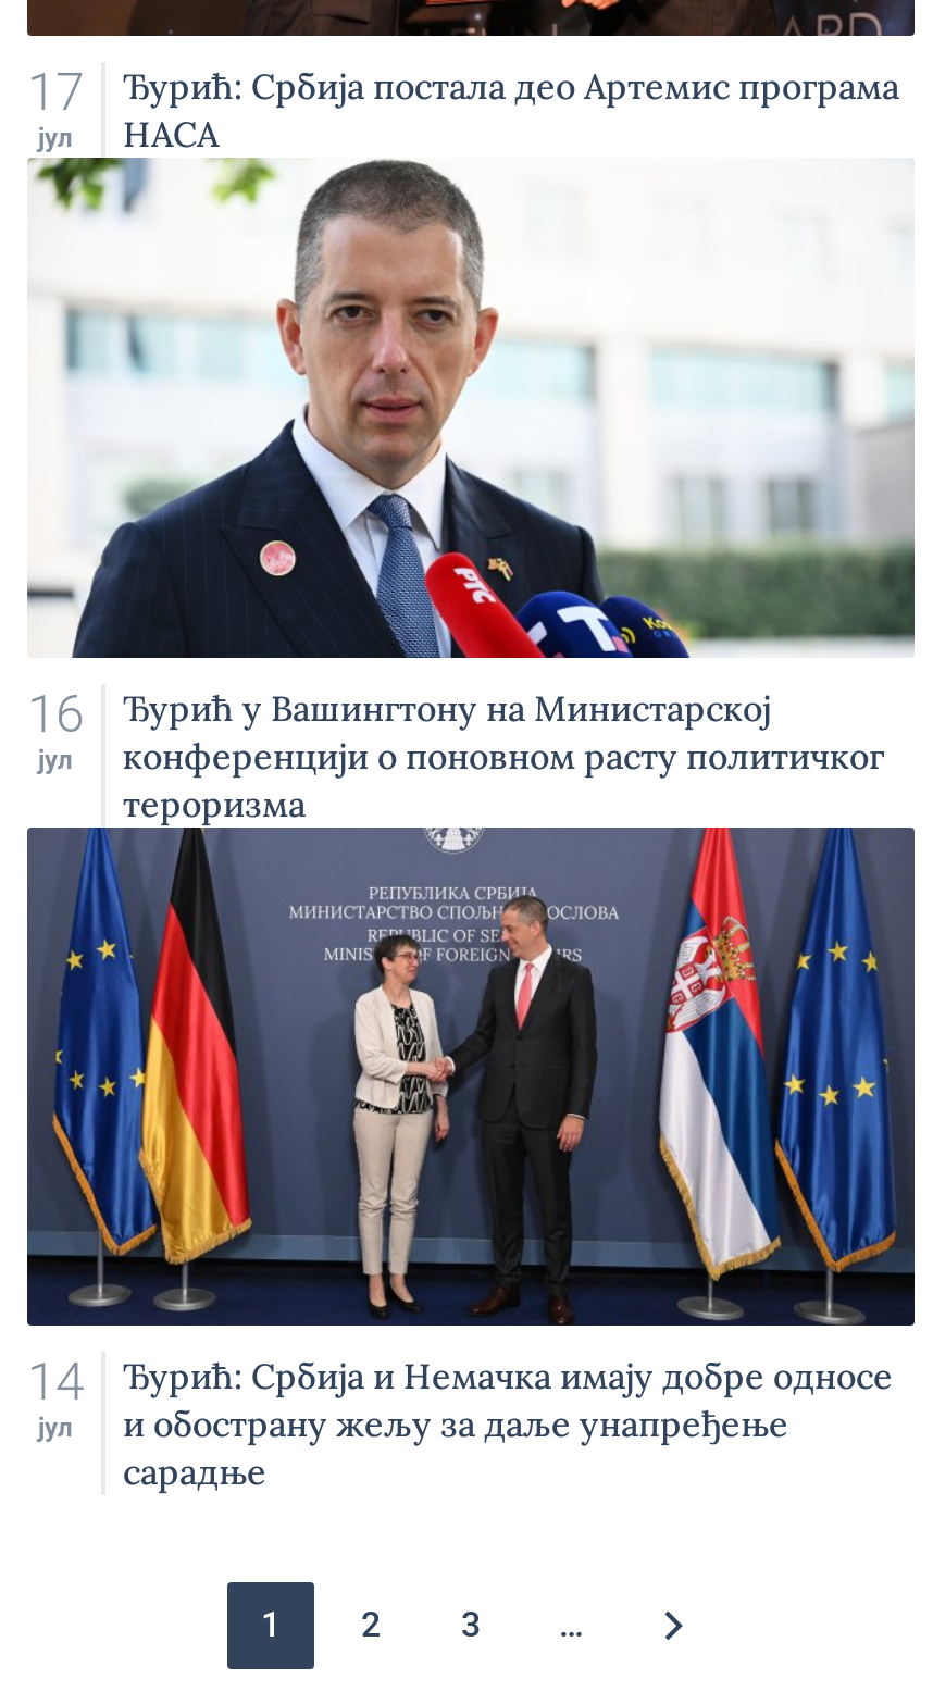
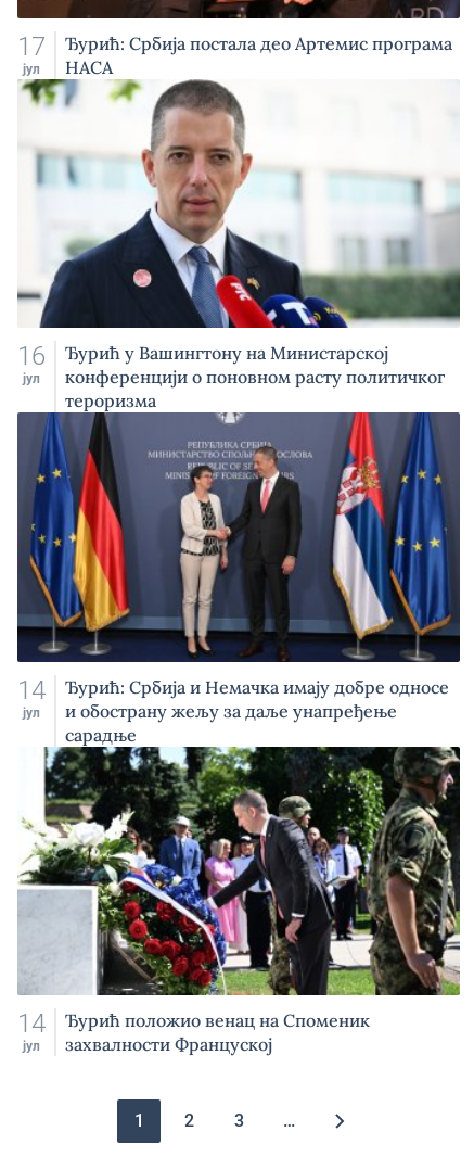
none -> [17,746,461,1054] [image] | 14 | јул
none -> [65,1009,370,1055] Ђурић положио венац на Споменик | захвалности Француској

